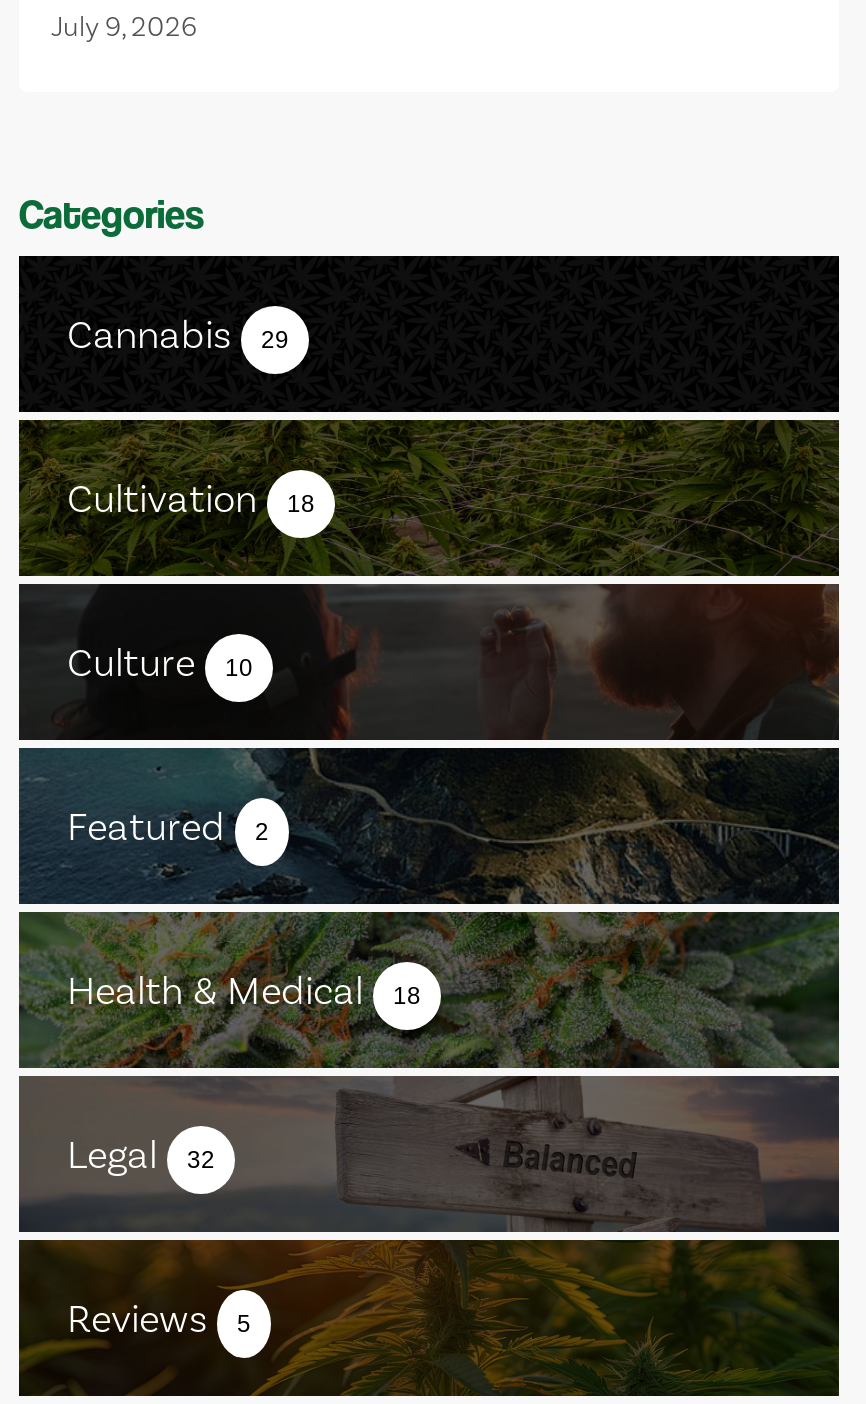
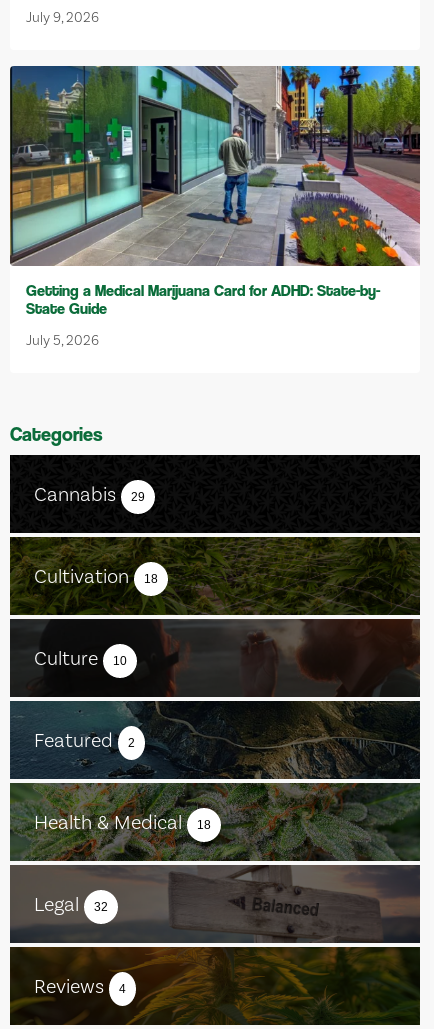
none -> [9,65,421,348] [image] | Getting a Medical Marijuana Card for ADHD: State-by- | State Guide | July 5, 2026
[67,1294,251,1342] Reviews 5 -> [34,974,126,998] Reviews 4

